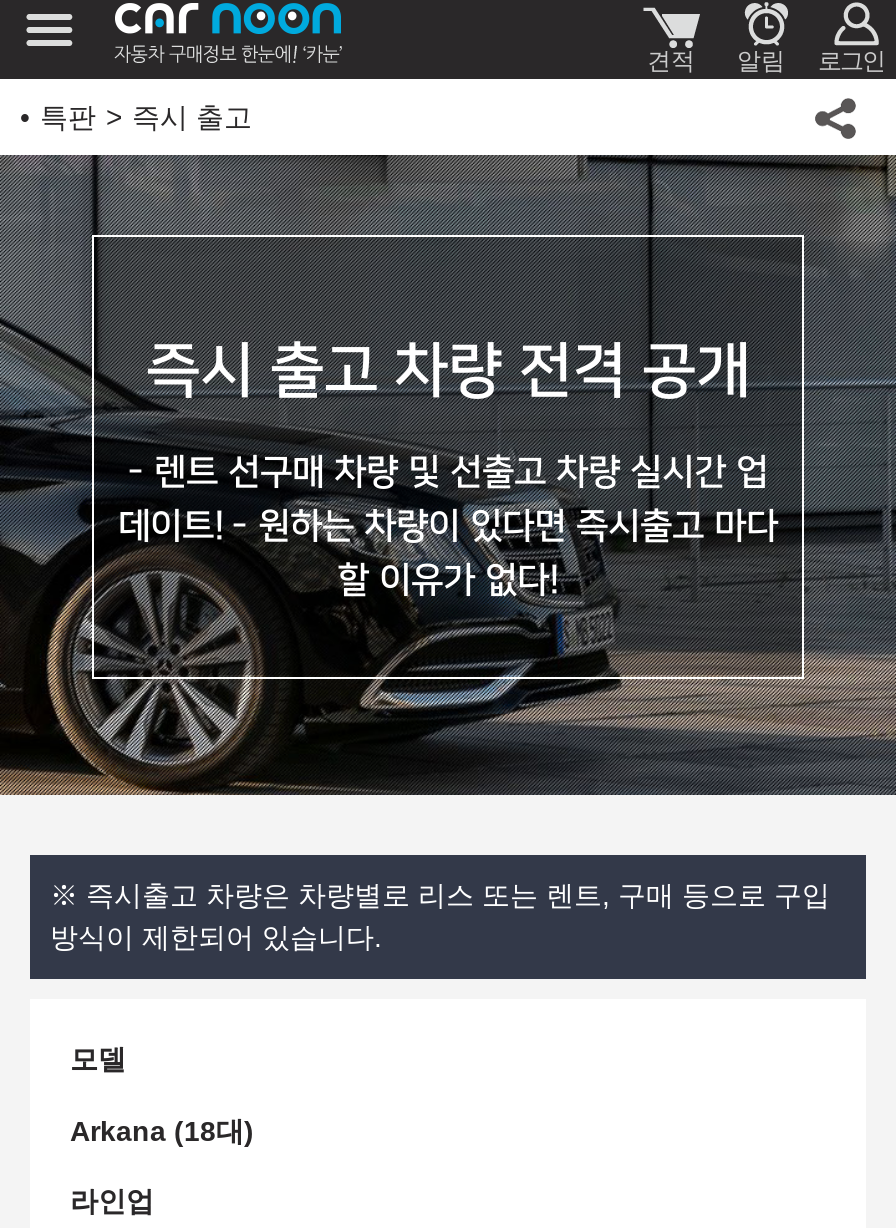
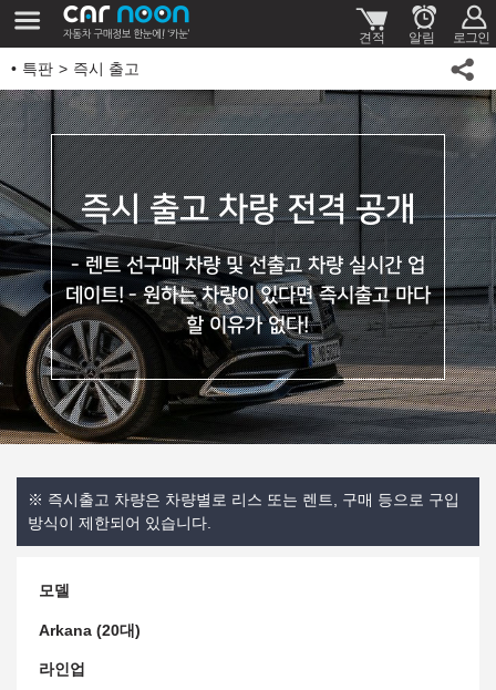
[70,1115,254,1147] Arkana (18대) -> [39,621,141,639] Arkana (20대)

